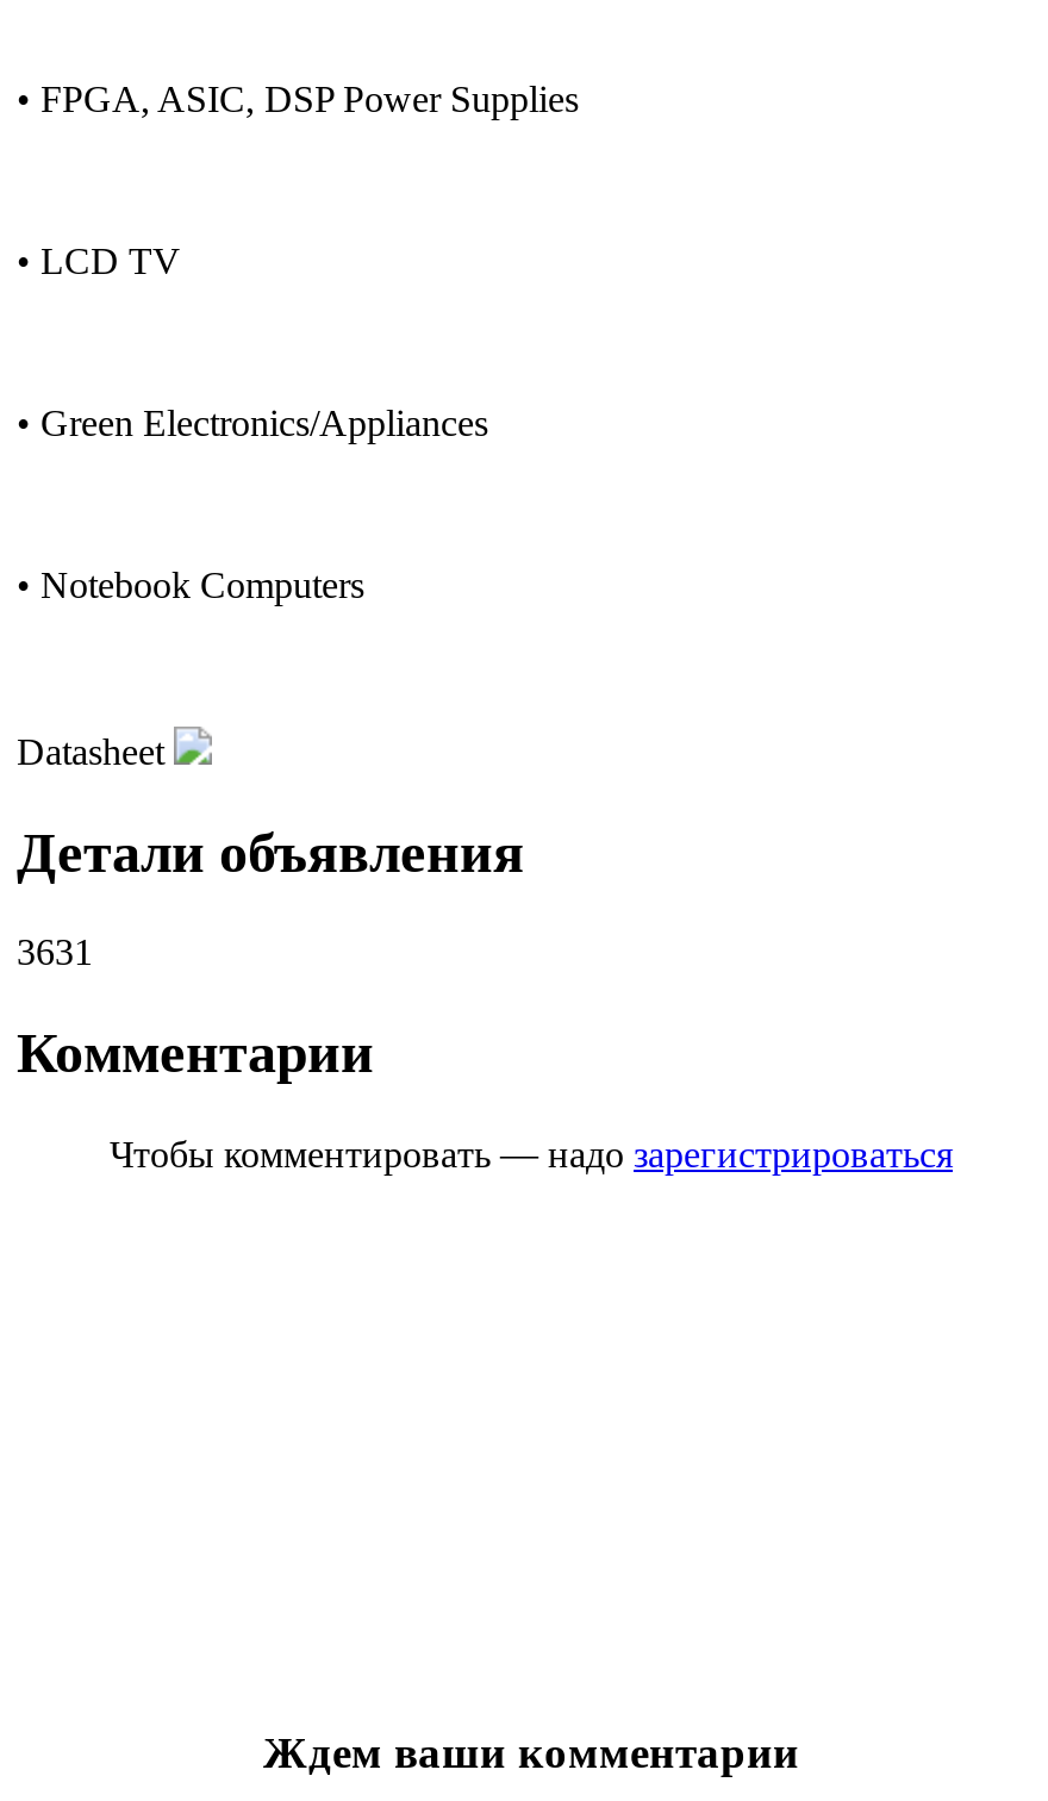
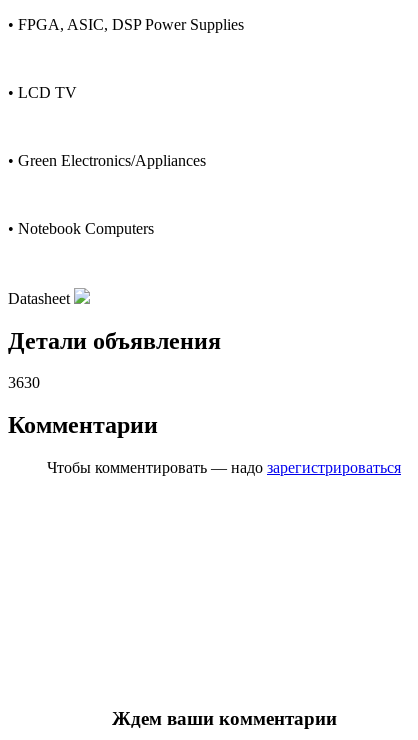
[17,932,93,973] 3631 -> [8,374,40,391] 3630

